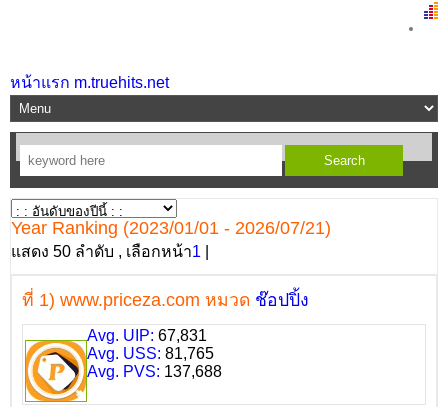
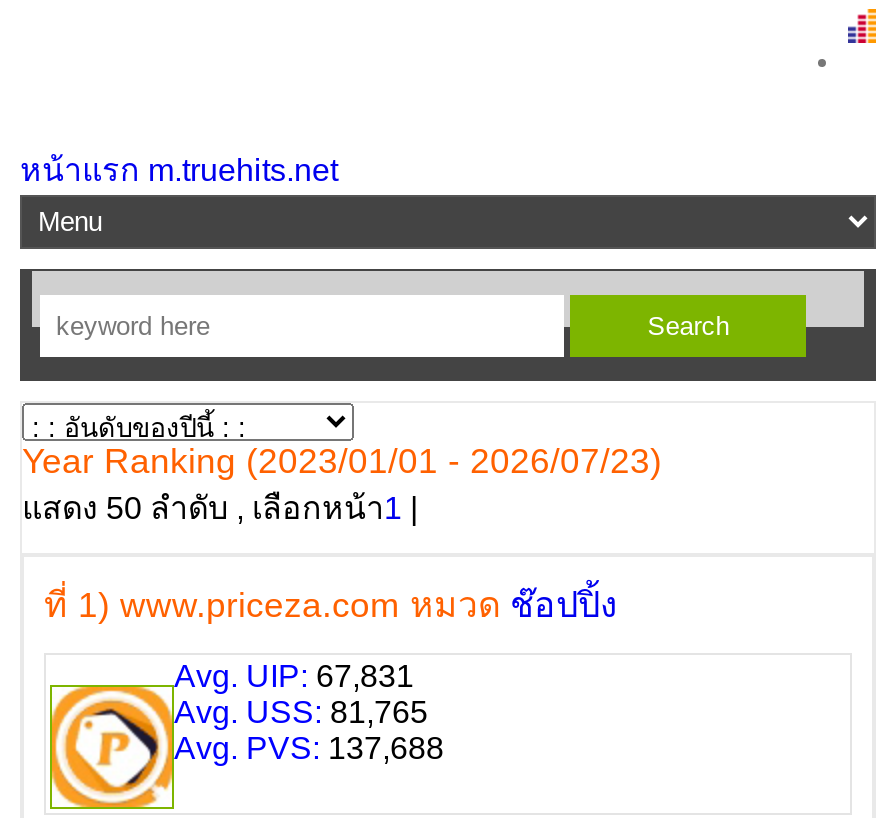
[11,218,331,238] Year Ranking (2023/01/01 - 2026/07/21) -> [22,441,662,481] Year Ranking (2023/01/01 - 2026/07/23)

